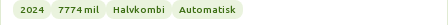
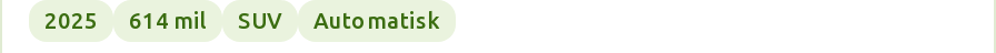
[20,4,165,15] 2024 | 7774 mil | Halvkombi -> [44,9,282,33] 2025 | 614 mil | SUV

